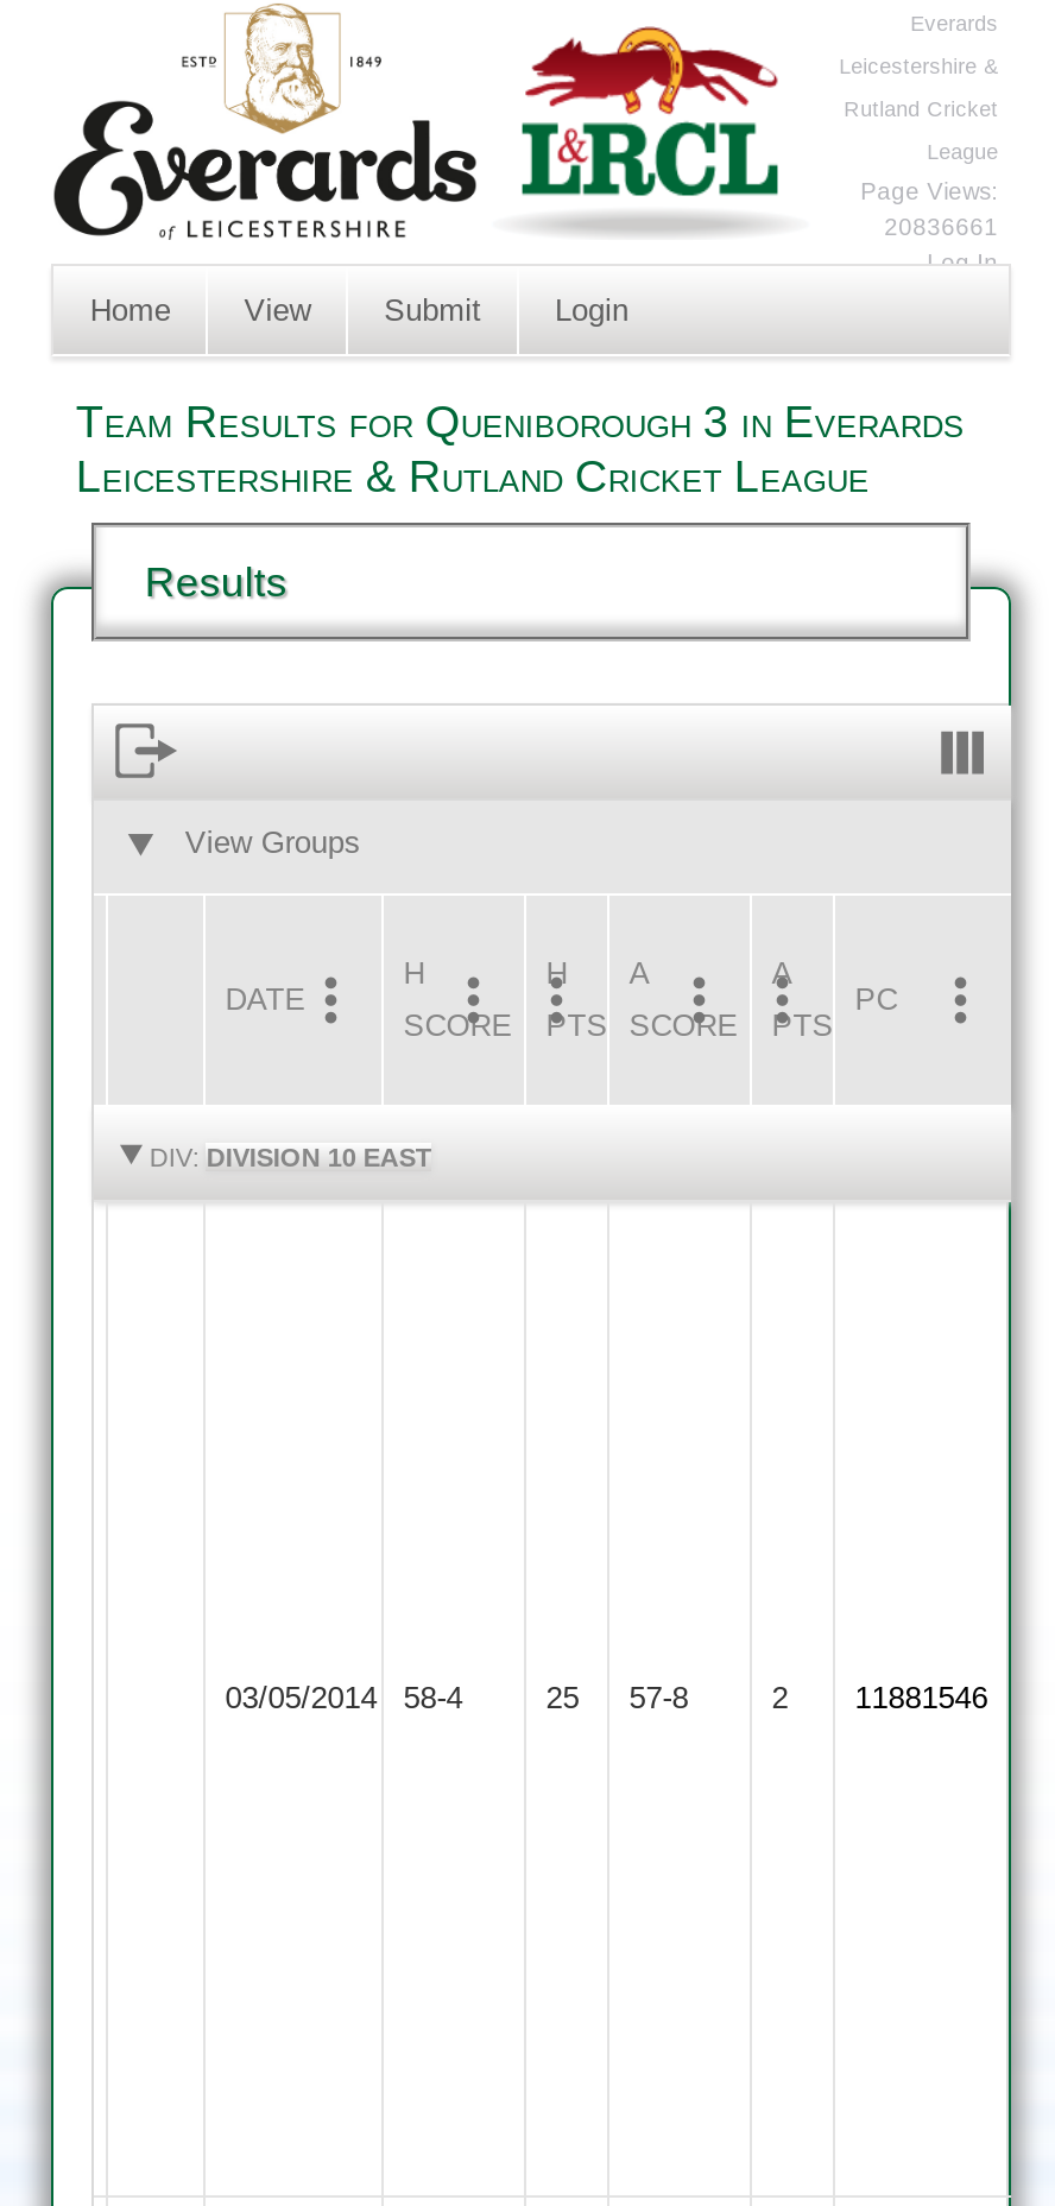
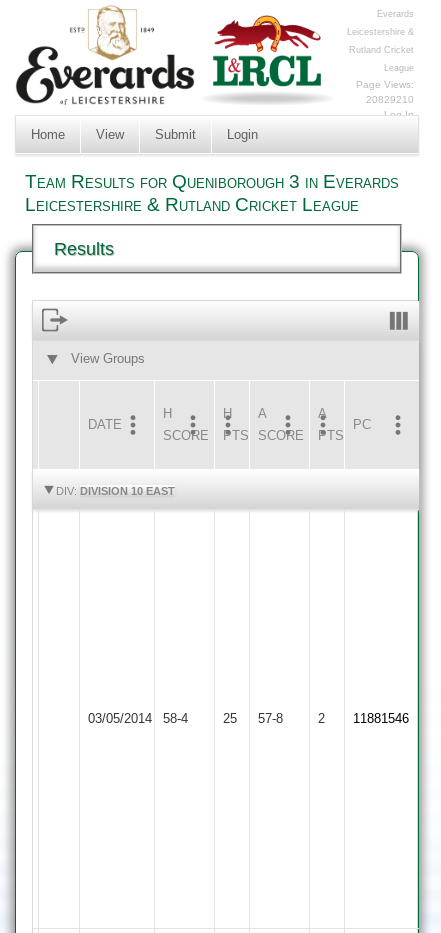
[884,214,998,240] 20836661 -> [366,94,414,105] 20829210

